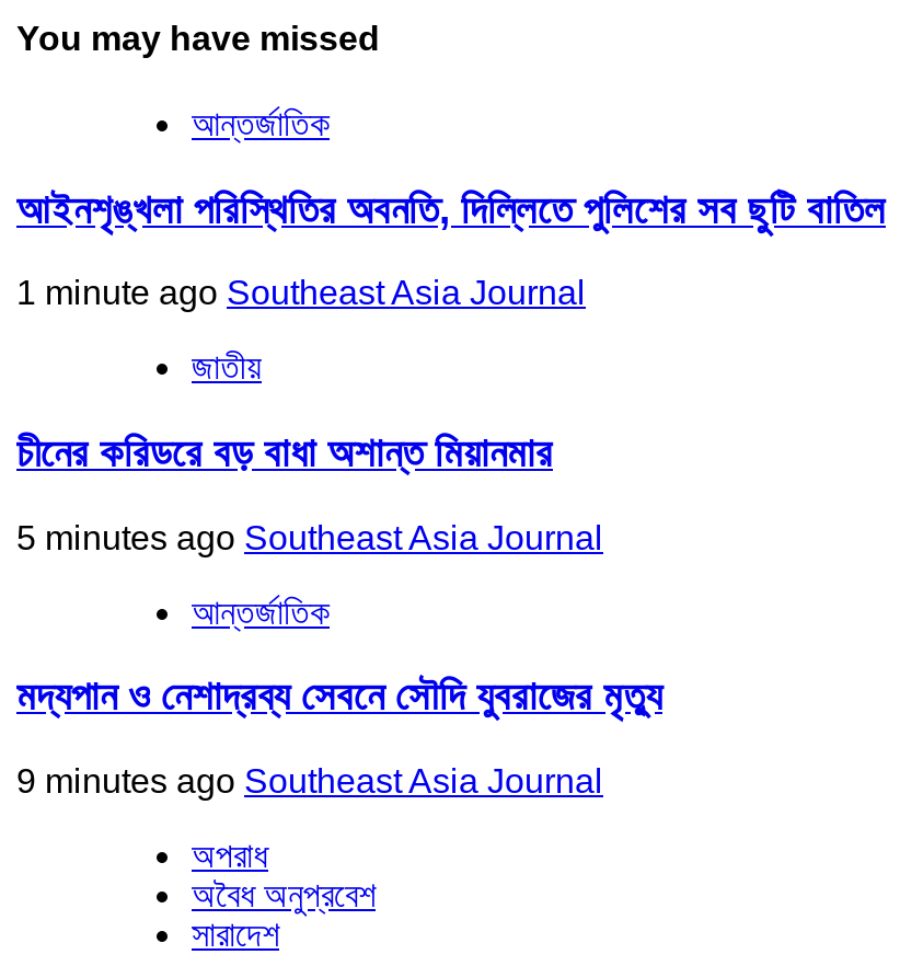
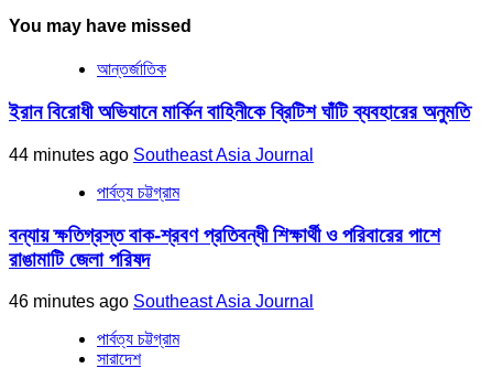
[16,185,886,914] আইনশৃঙ্খলা পরিস্থিতির অবনতি, দিল্লিতে পুলিশের সব ছুটি বাতিল | 1 minute ago Southeast Asia Journal | জাতীয় | চীনের করিডরে বড় বাধা অশান্ত মিয়ানমার | 5 minutes ago Southeast Asia Journal | আন্তর্জাতিক | মদ্যপান ও নেশাদ্রব্য সেবনে সৌদি যুবরাজের মৃত্যু | 9 minutes ago Southeast Asia Journal | অপরাধ | অবৈধ অনুপ্রবেশ -> [9,100,470,348] ইরান বিরোধী অভিযানে মার্কিন বাহিনীকে ব্রিটিশ ঘাঁটি ব্যবহারের অনুমতি | 44 minutes ago Southeast Asia Journal | পার্বত্য চট্টগ্রাম | বন্যায় ক্ষতিগ্রস্ত বাক-শ্রবণ প্রতিবন্ধী শিক্ষার্থী ও পরিবারের পাশে | রাঙামাটি জেলা পরিষদ | 46 minutes ago Southeast Asia Journal | পার্বত্য চট্টগ্রাম

